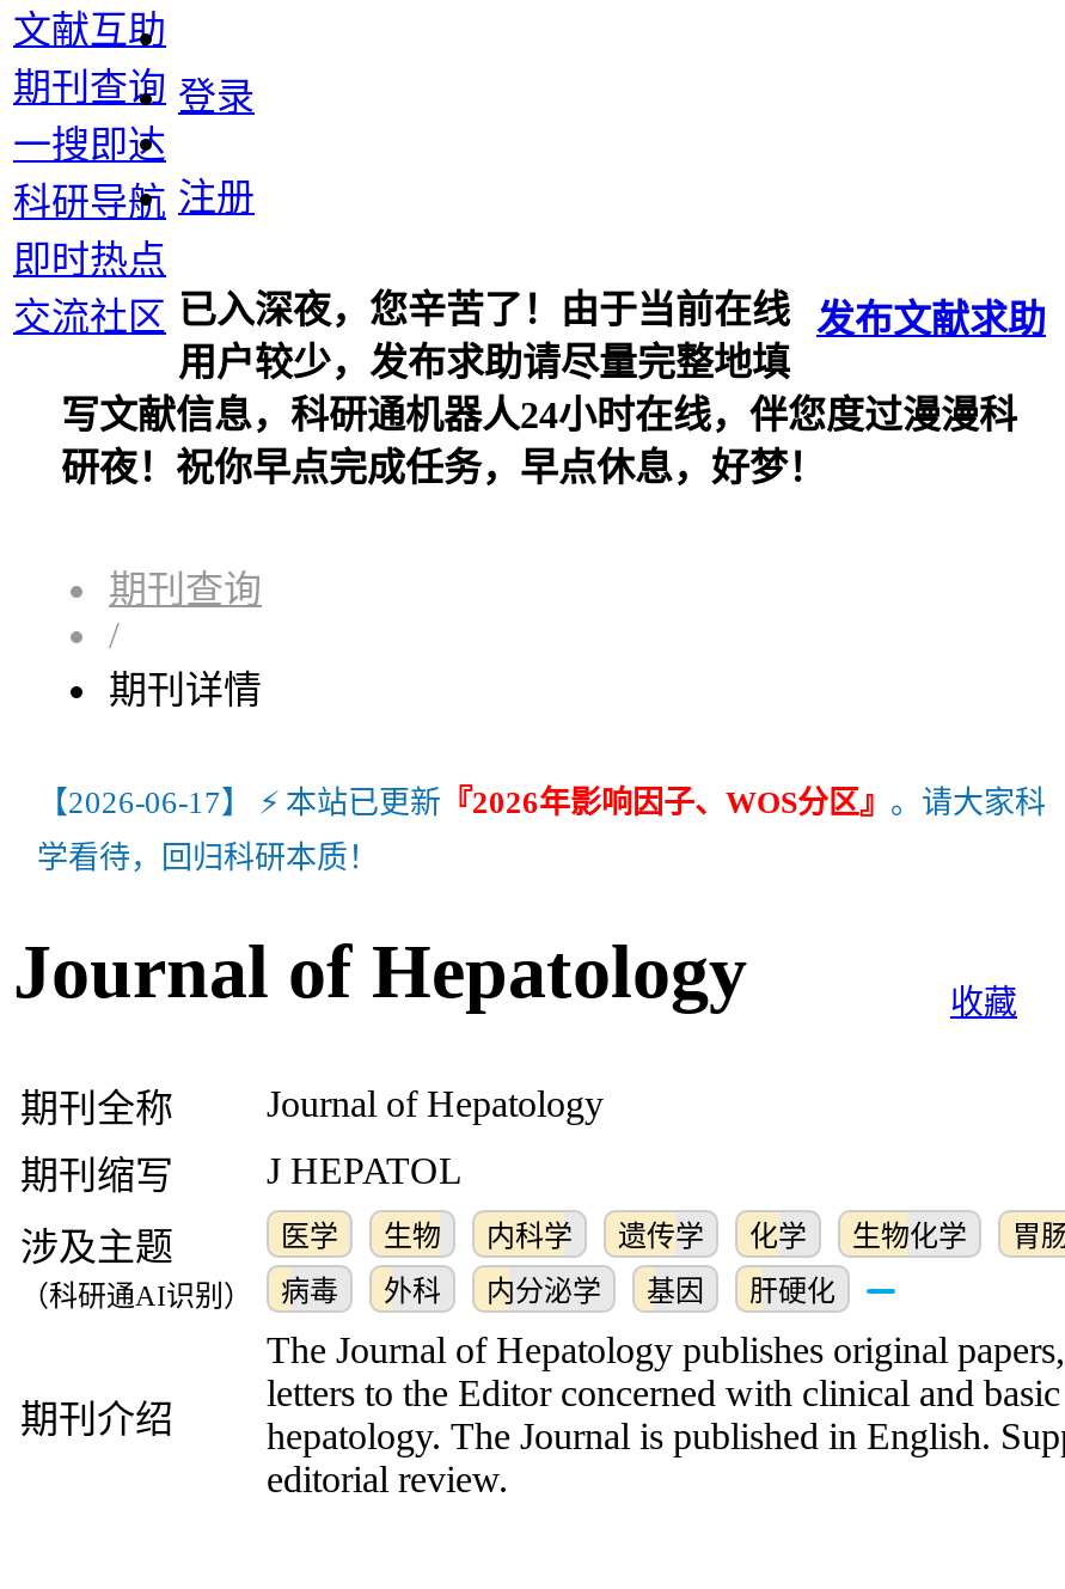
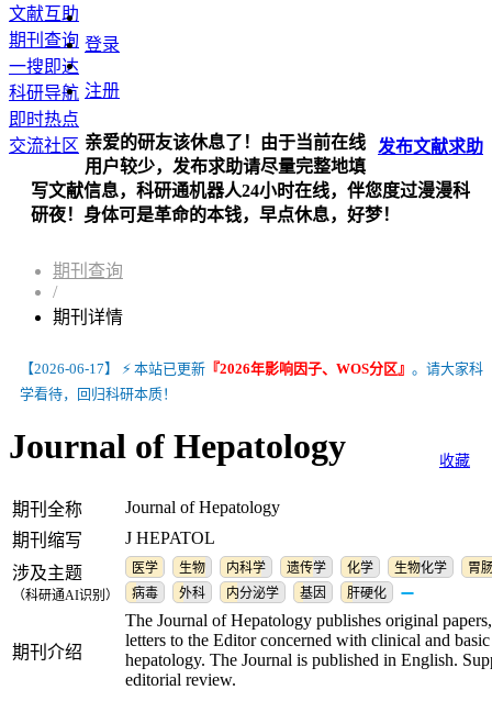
[178,289,790,330] 已入深夜，您辛苦了！由于当前在线 -> [85,133,366,152] 亲爱的研友该休息了！由于当前在线
[61,447,826,488] 研夜！祝你早点完成任务，早点休息，好梦！ -> [31,205,400,224] 研夜！身体可是革命的本钱，早点休息，好梦！

